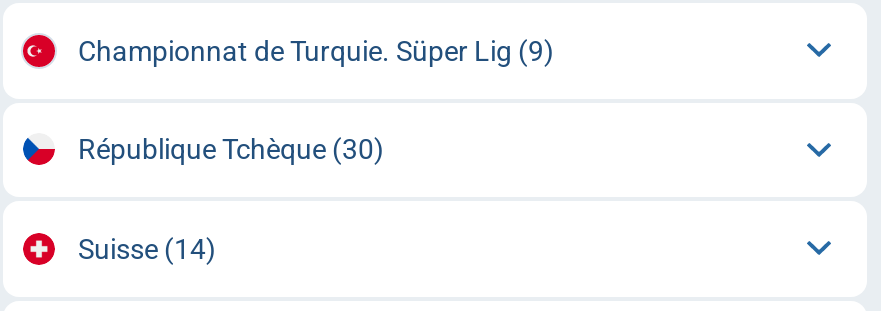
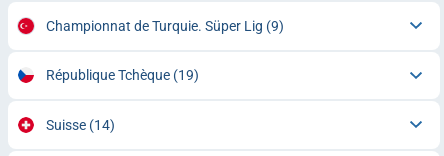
[78,133,384,165] République Tchèque (30) -> [45,67,198,83] République Tchèque (19)

